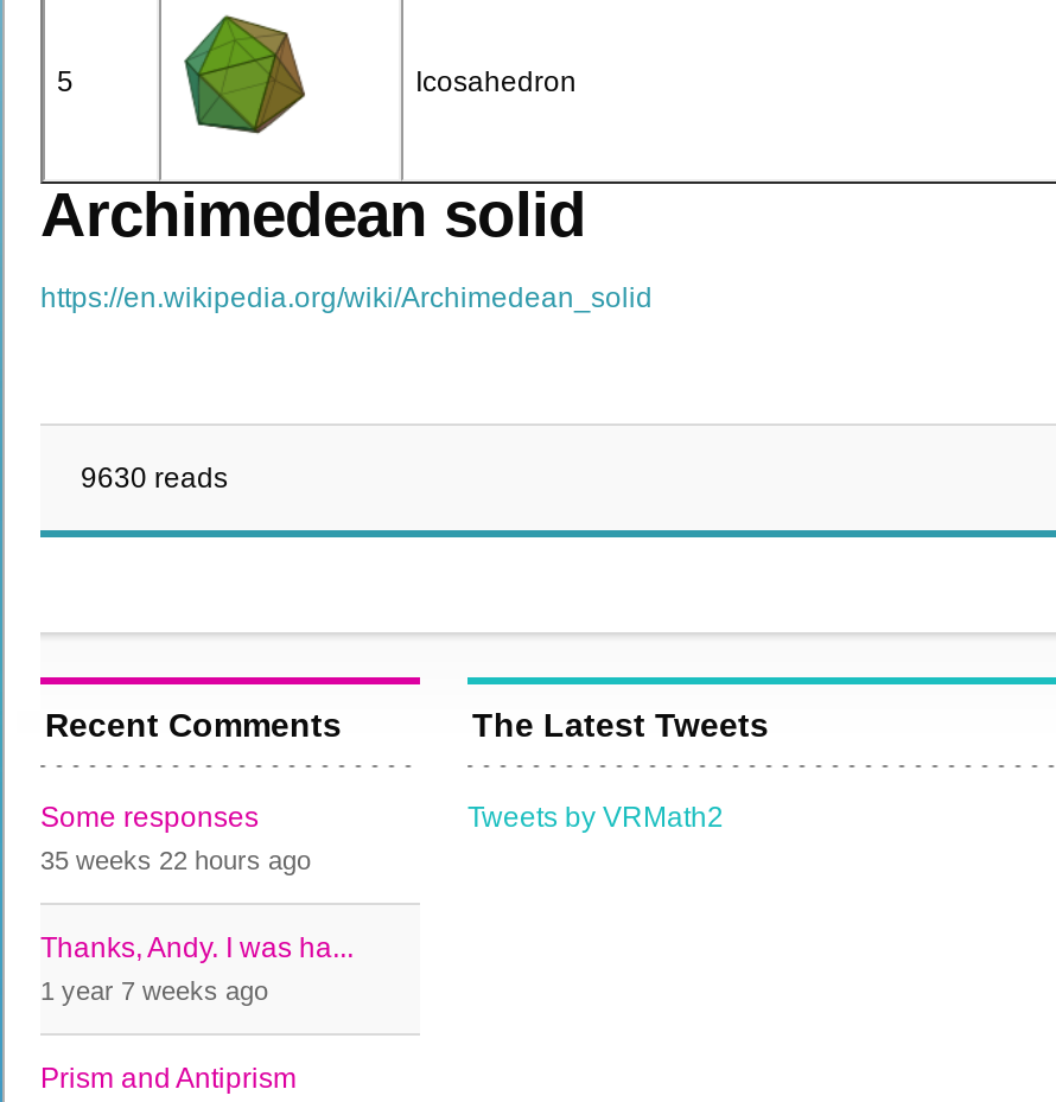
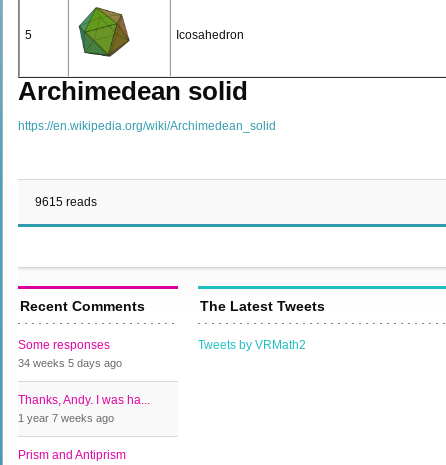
[81,461,228,494] 9630 reads -> [35,195,97,209] 9615 reads
[40,845,311,874] 35 weeks 22 hours ago -> [18,357,122,369] 34 weeks 5 days ago

